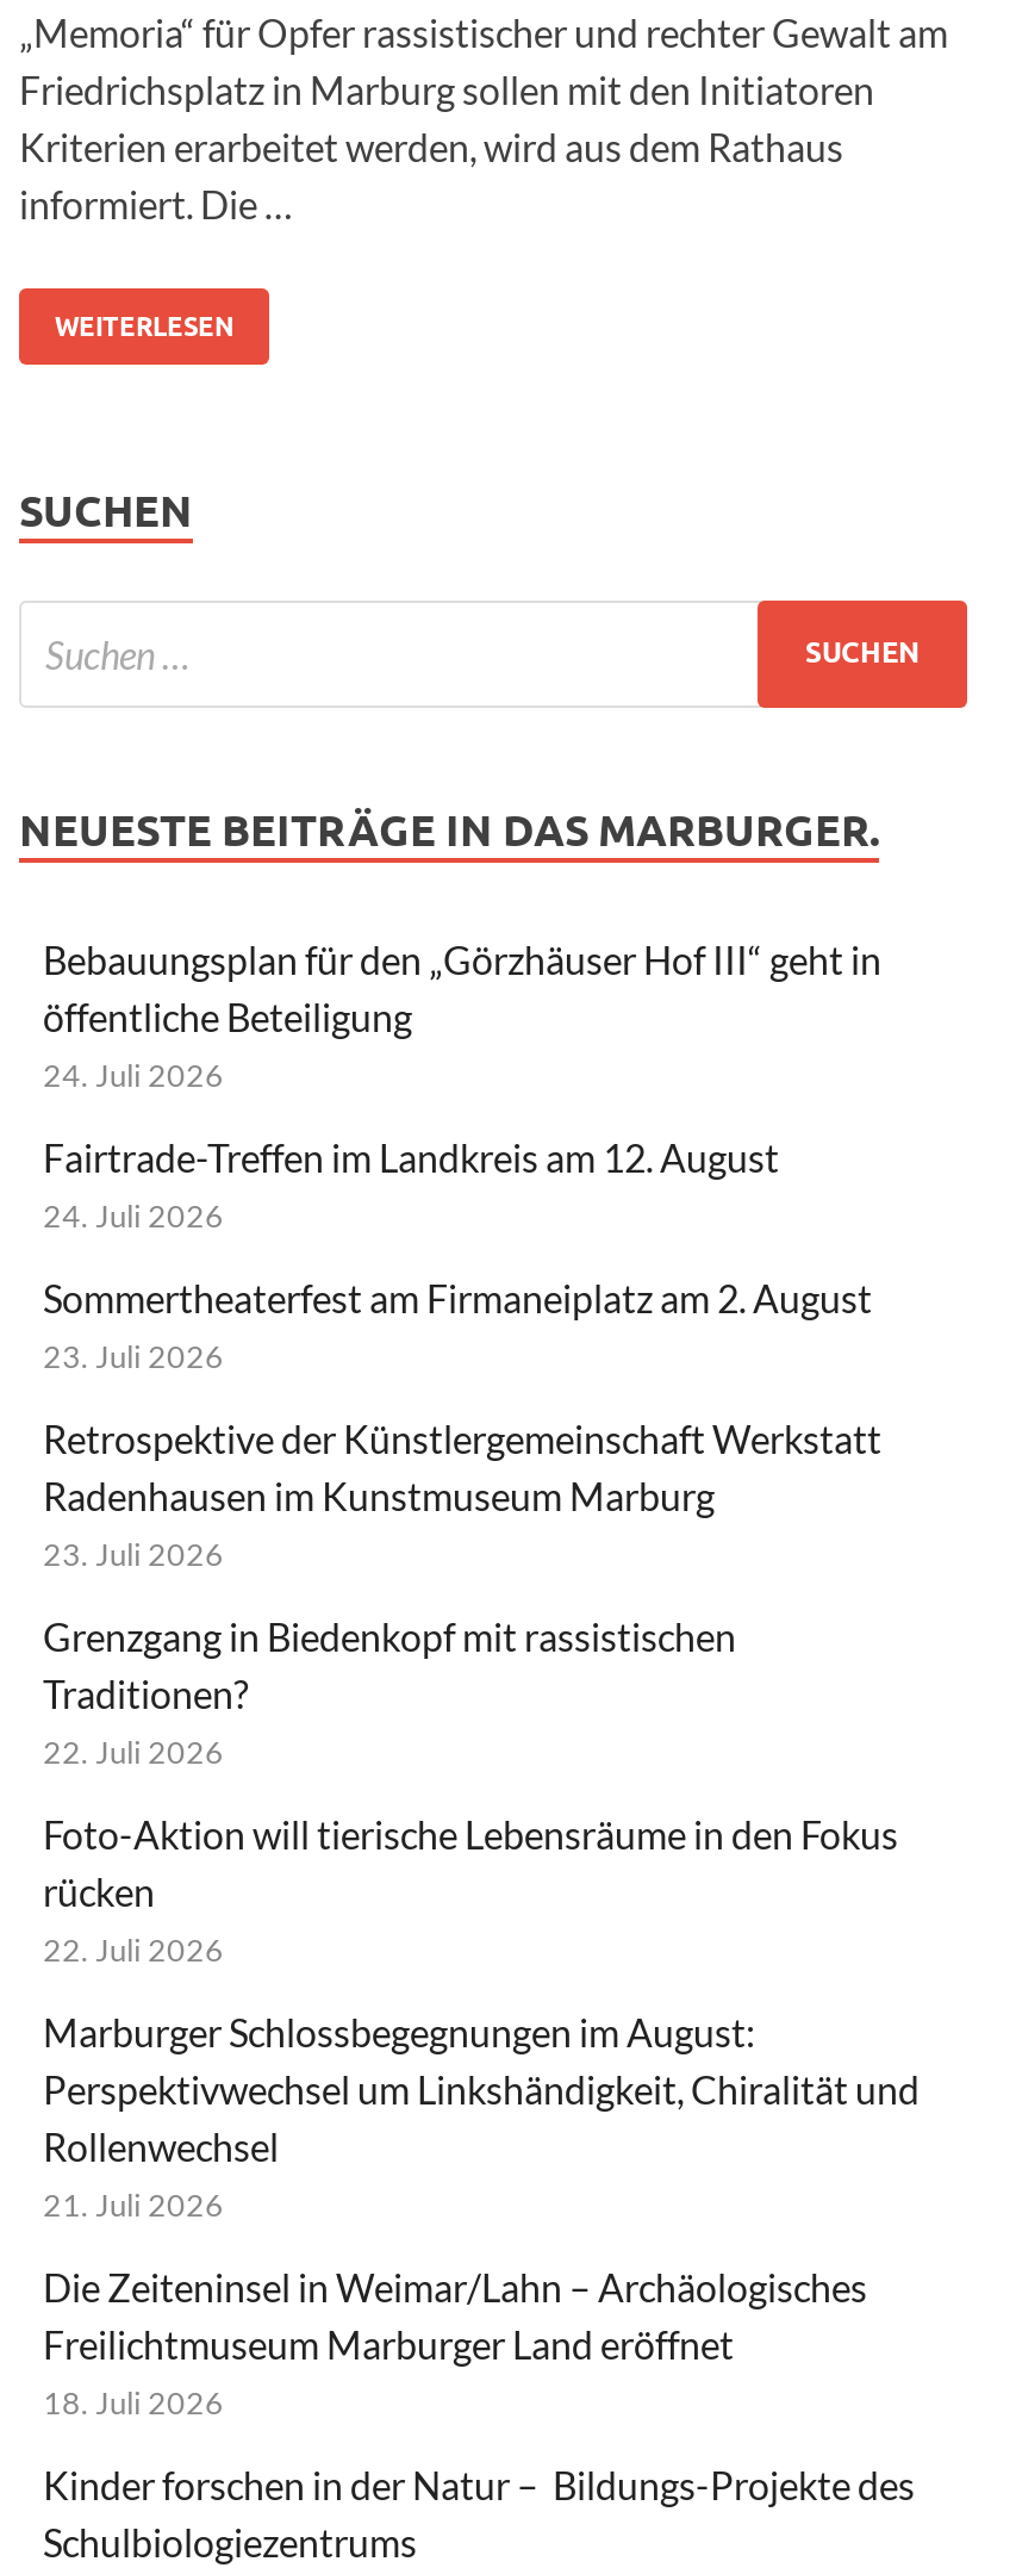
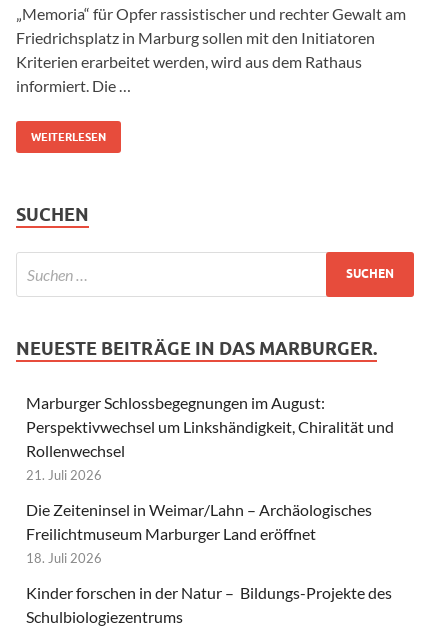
[43,936,898,1968] Bebauungsplan für den „Görzhäuser Hof III“ geht in | öffentliche Beteiligung | 24. Juli 2026 | Fairtrade-Treffen im Landkreis am 12. August | 24. Juli 2026 | Sommertheaterfest am Firmaneiplatz am 2. August | 23. Juli 2026 | Retrospektive der Künstlergemeinschaft Werkstatt | Radenhausen im Kunstmuseum Marburg | 23. Juli 2026 | Grenzgang in Biedenkopf mit rassistischen | Traditionen? | 22. Juli 2026 | Foto-Aktion will tierische Lebensräume in den Fokus | rücken | 22. Juli 2026 -> none

